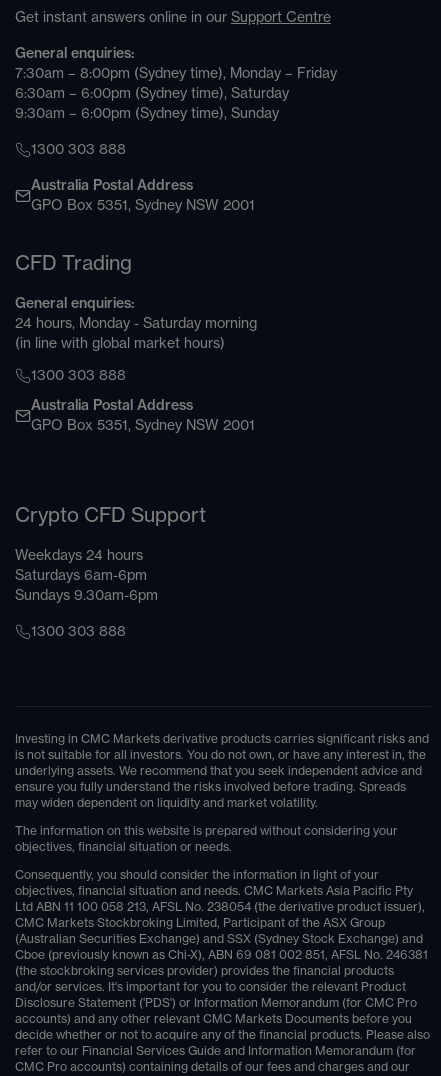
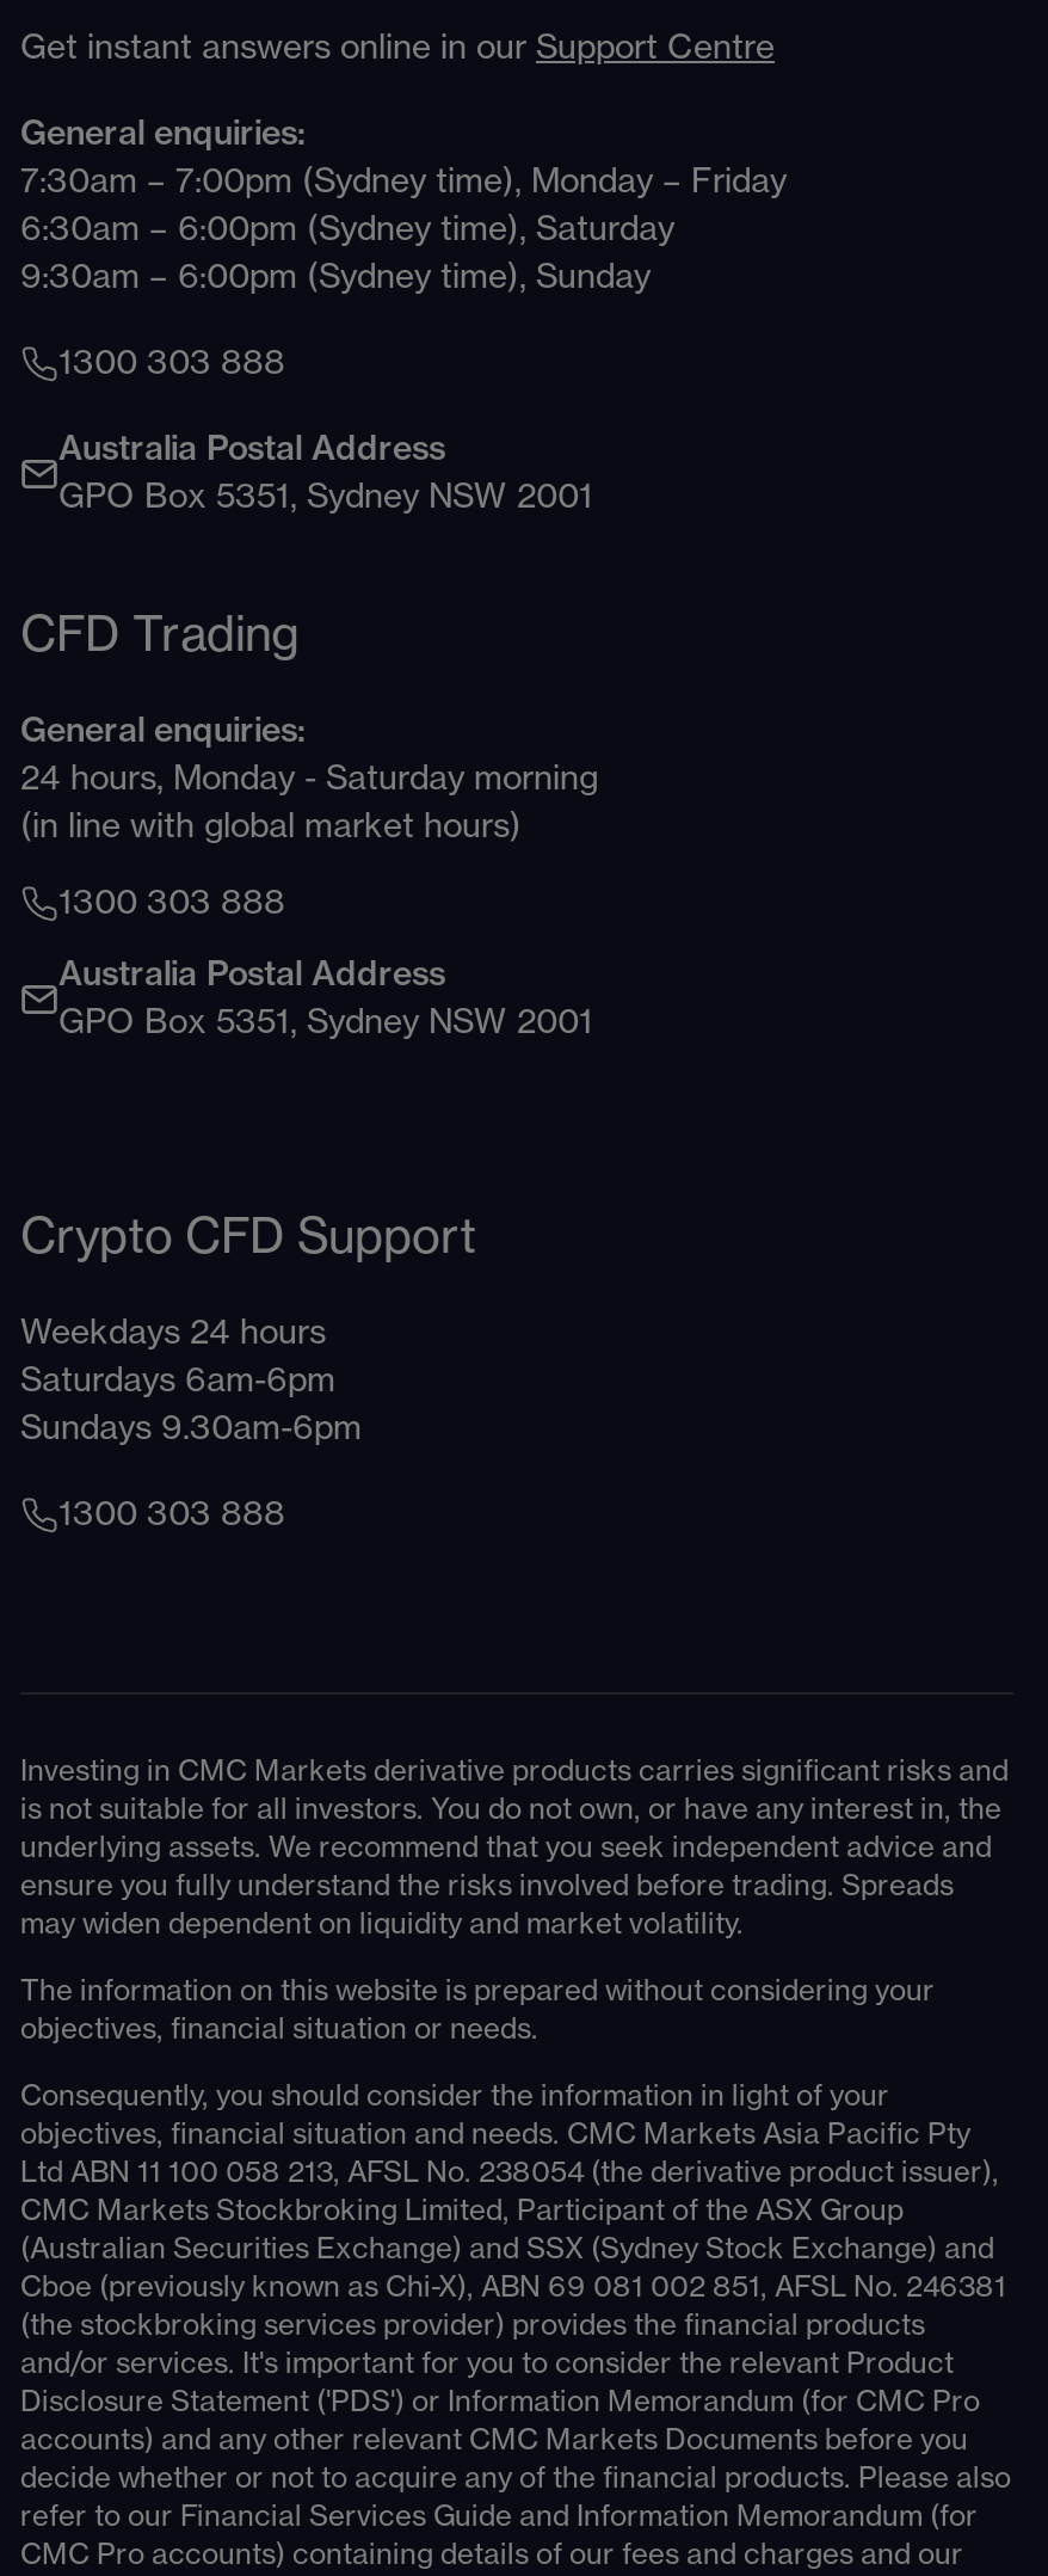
[15,67,337,81] 7:30am – 8:00pm (Sydney time), Monday – Friday -> [20,167,787,200] 7:30am – 7:00pm (Sydney time), Monday – Friday

